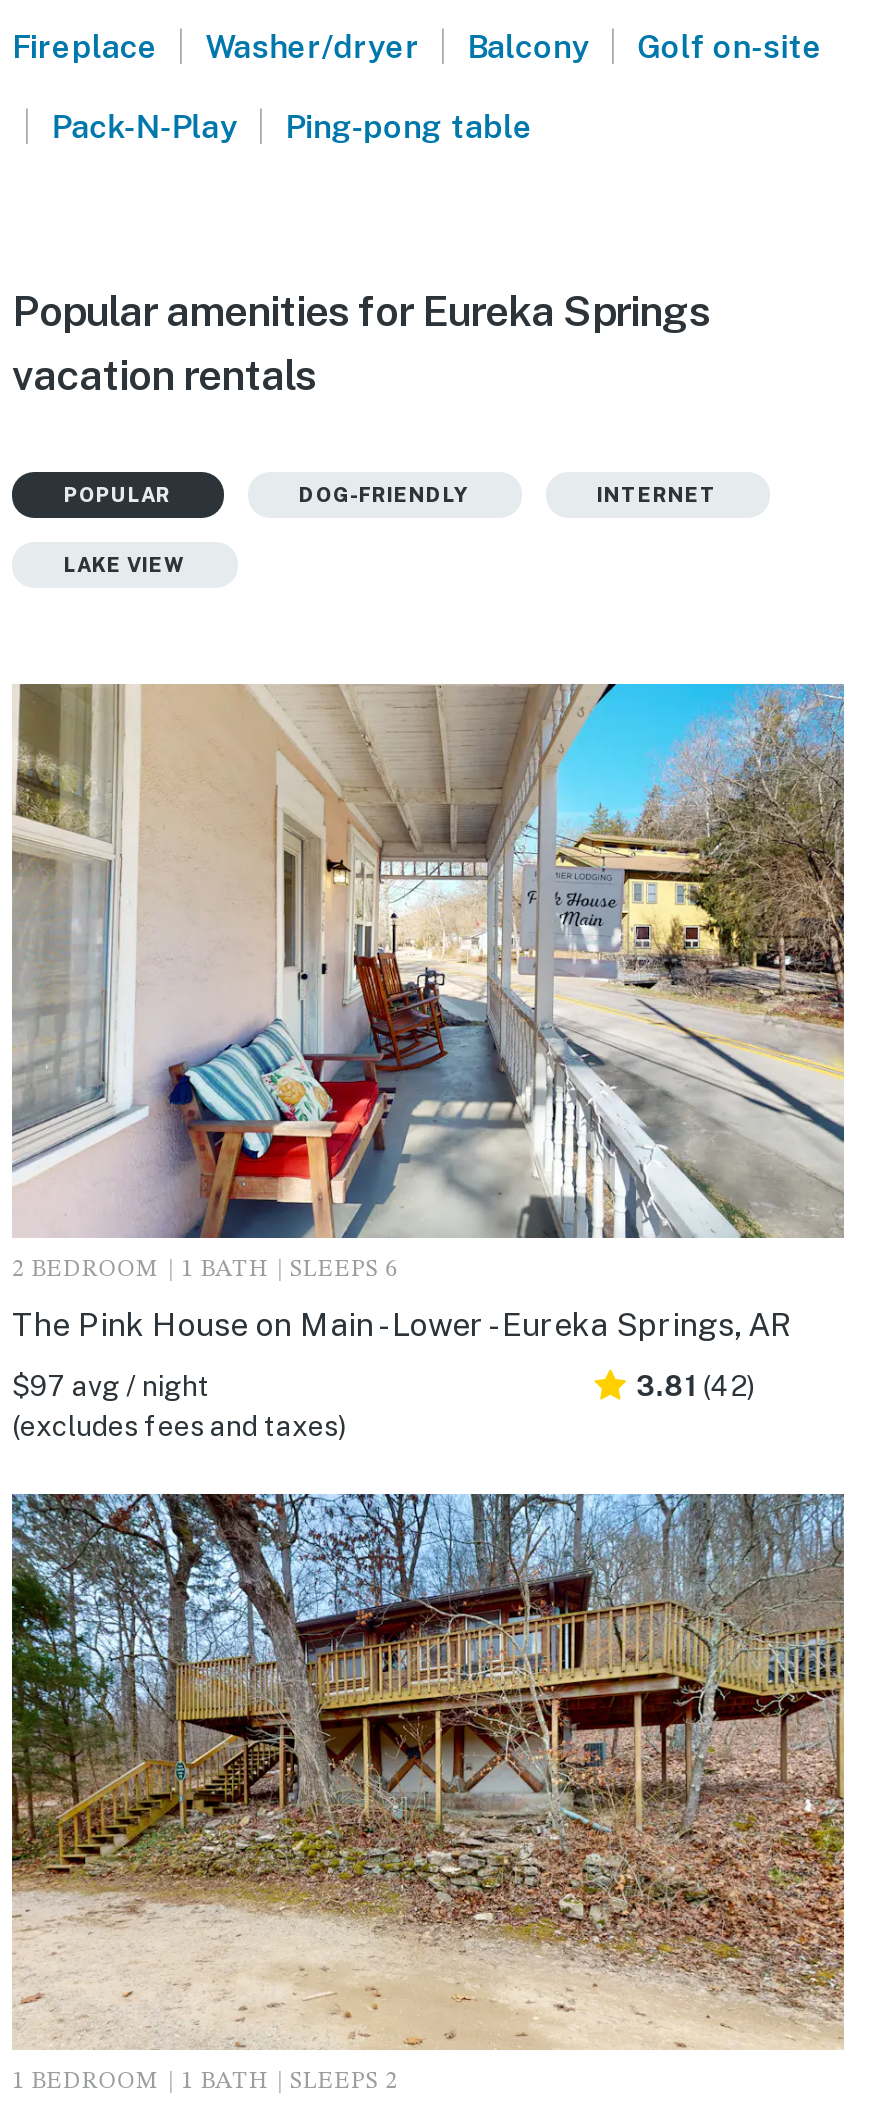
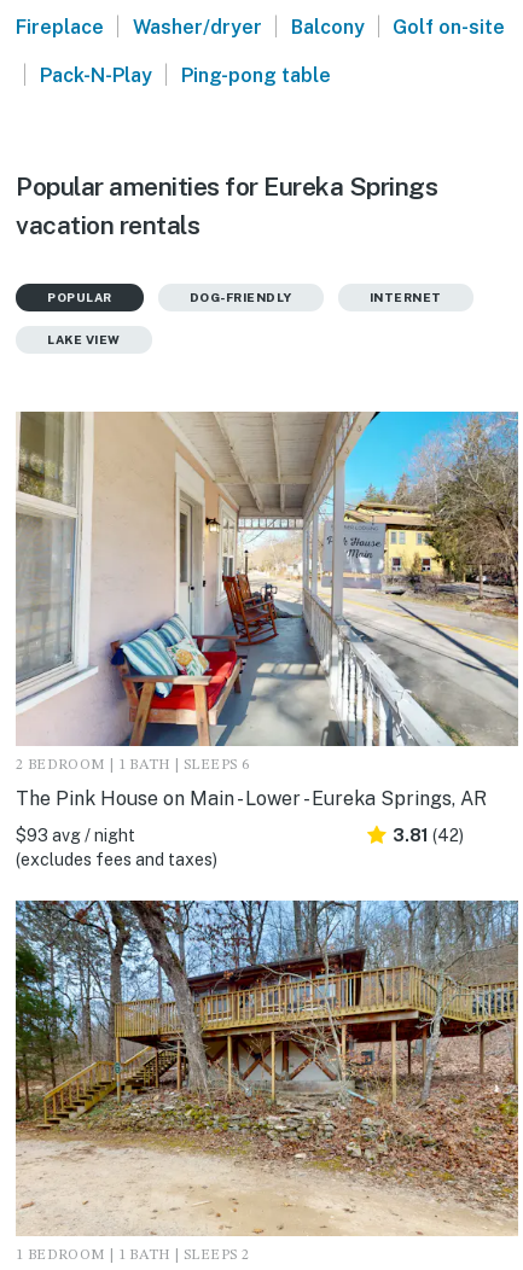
[12,1370,210,1402] $97 avg / night -> [16,826,135,845] $93 avg / night

